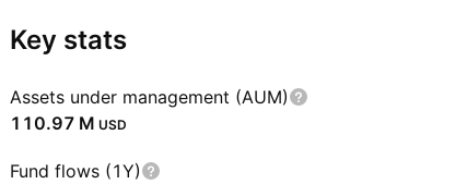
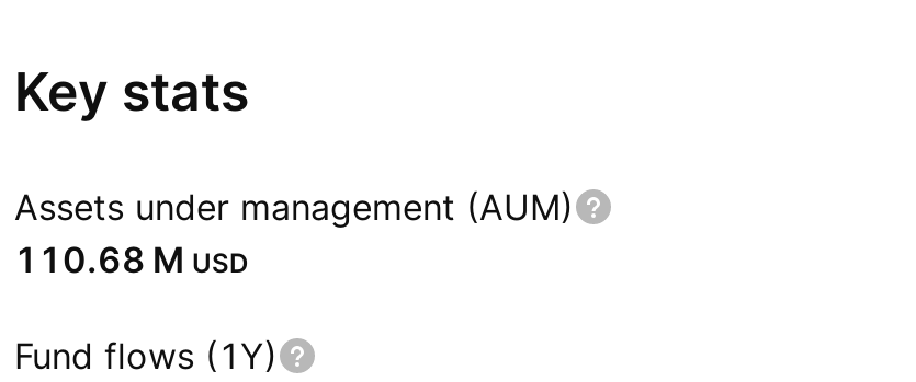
[10,112,127,134] 110.97 M USD -> [14,238,249,281] 110.68 M USD

